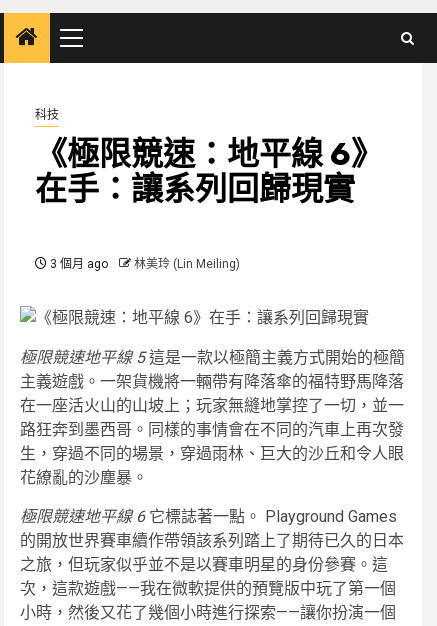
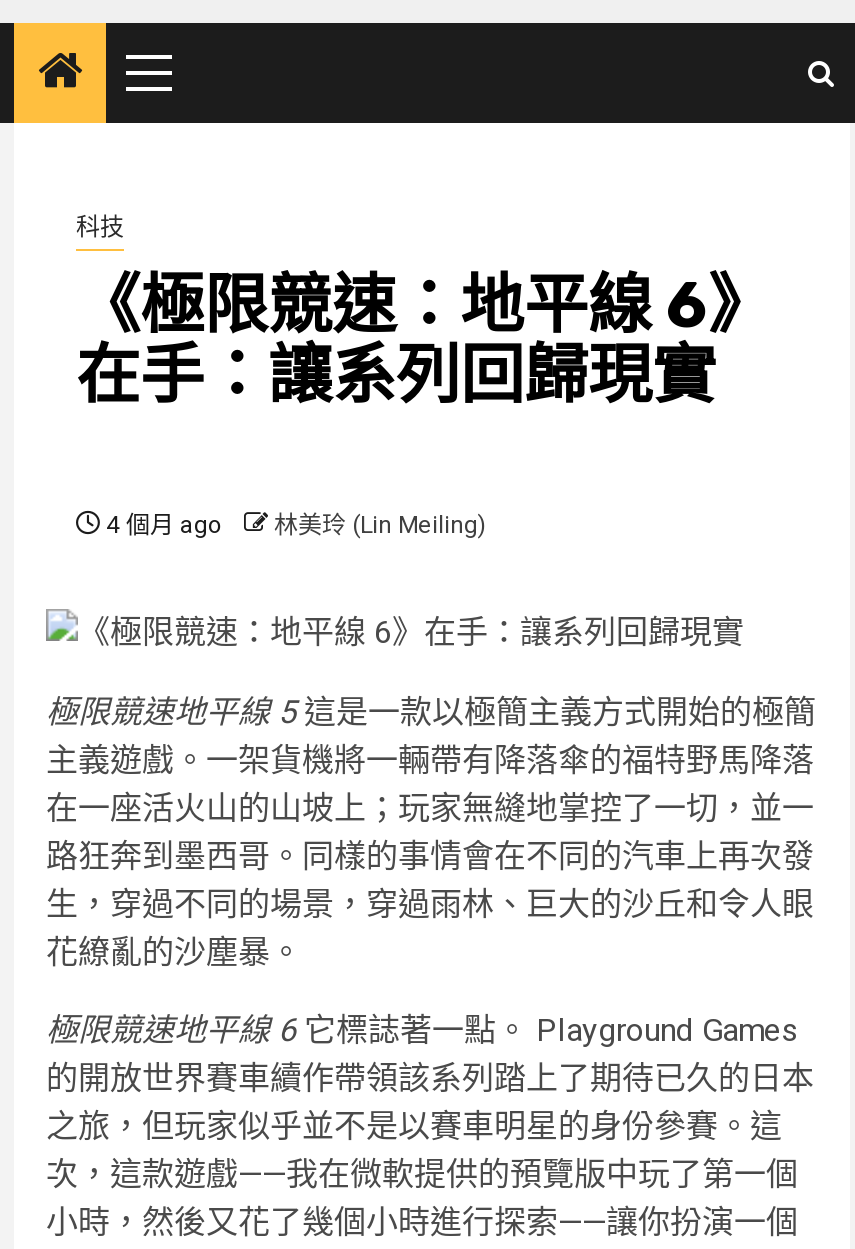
[47,257,240,271] 3 個月 ago 林美玲 (Lin Meiling) -> [100,511,486,539] 4 個月 ago 林美玲 (Lin Meiling)

